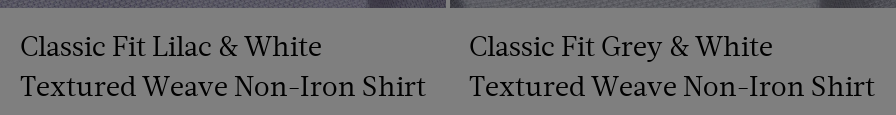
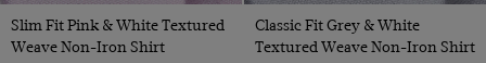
[20,31,426,103] Classic Fit Lilac & White | Textured Weave Non-Iron Shirt -> [11,17,225,56] Slim Fit Pink & White Textured | Weave Non-Iron Shirt

